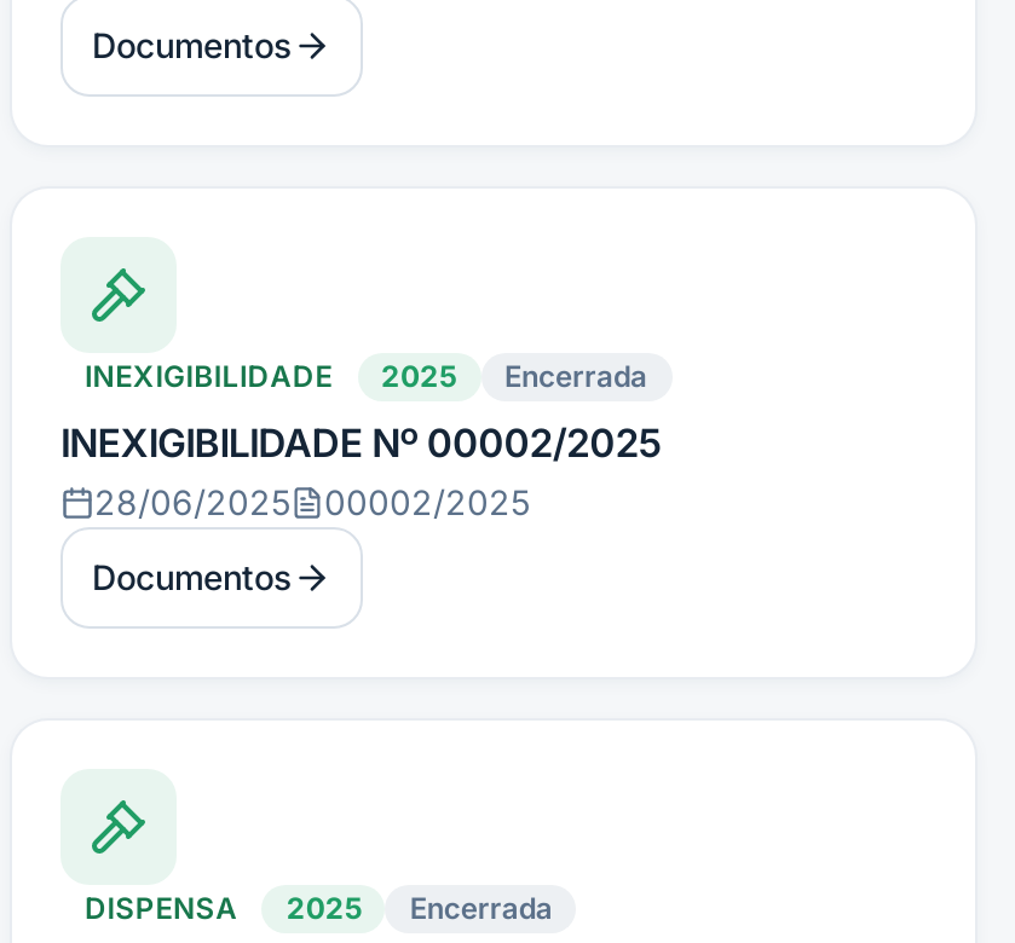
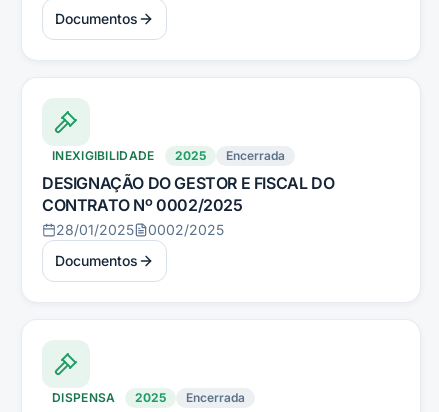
[60,418,662,522] INEXIGIBILIDADE Nº 00002/2025 | 28/06/2025 | 00002/2025 -> [42,173,334,238] DESIGNAÇÃO DO GESTOR E FISCAL DO | CONTRATO Nº 0002/2025 | 28/01/2025 | 0002/2025

